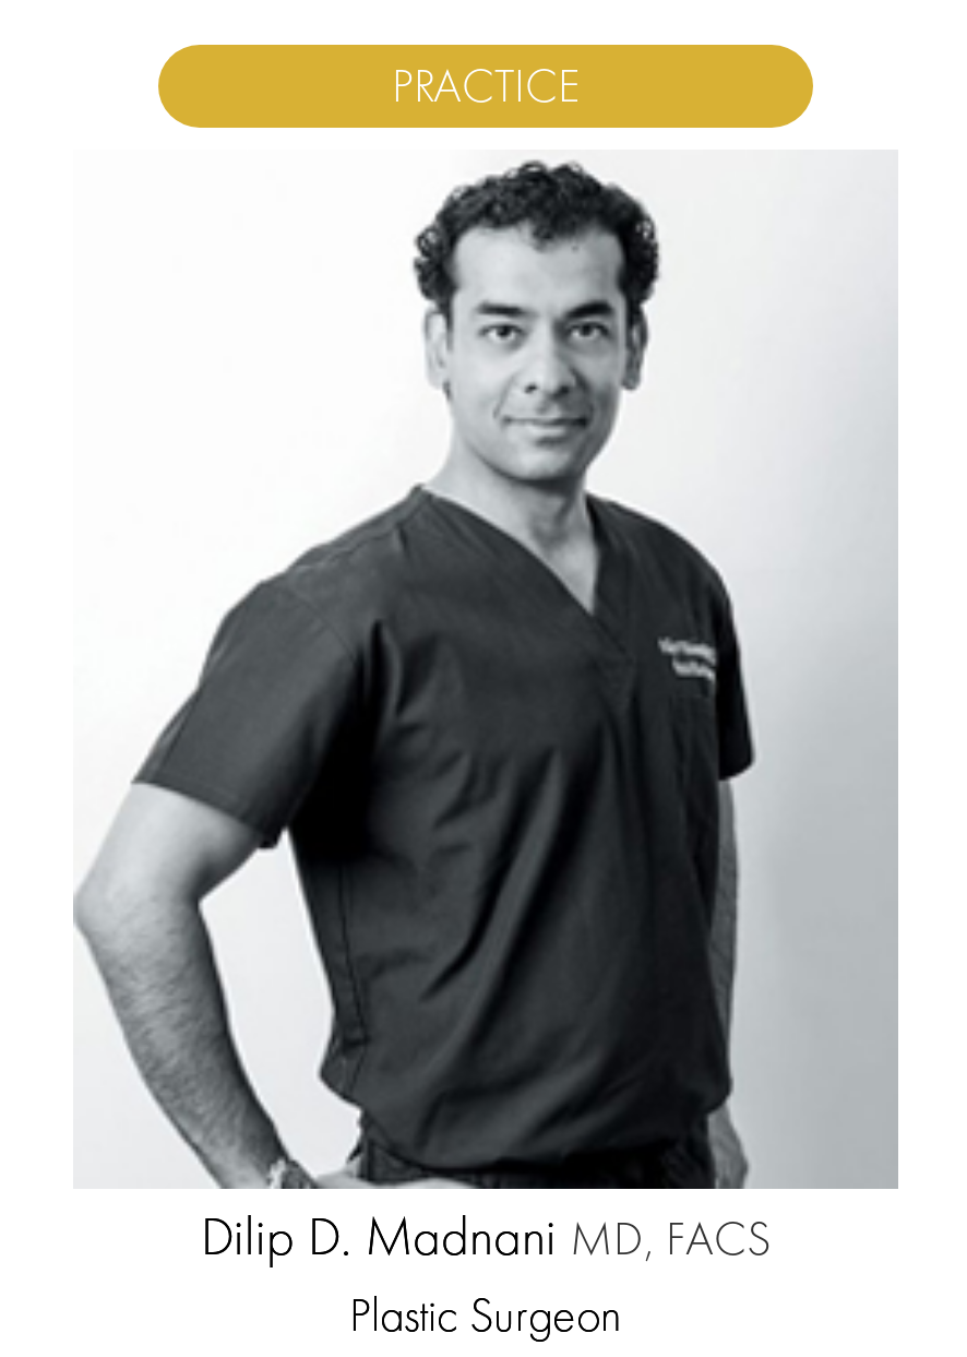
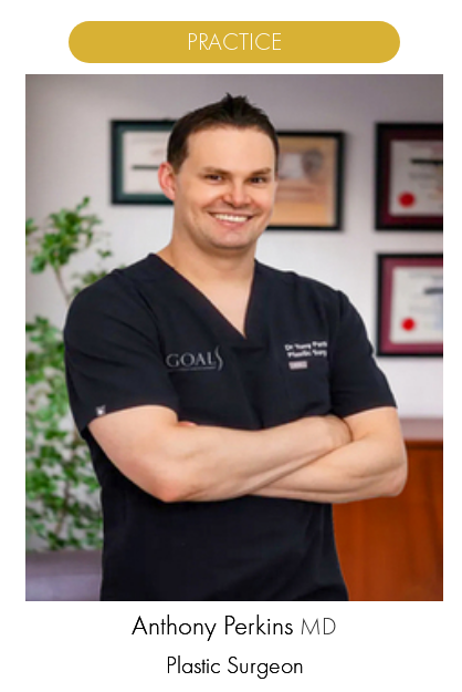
[73,150,898,1272] [image] | Dilip D. Madnani MD, FACS -> [24,73,444,644] [image] | Anthony Perkins MD

